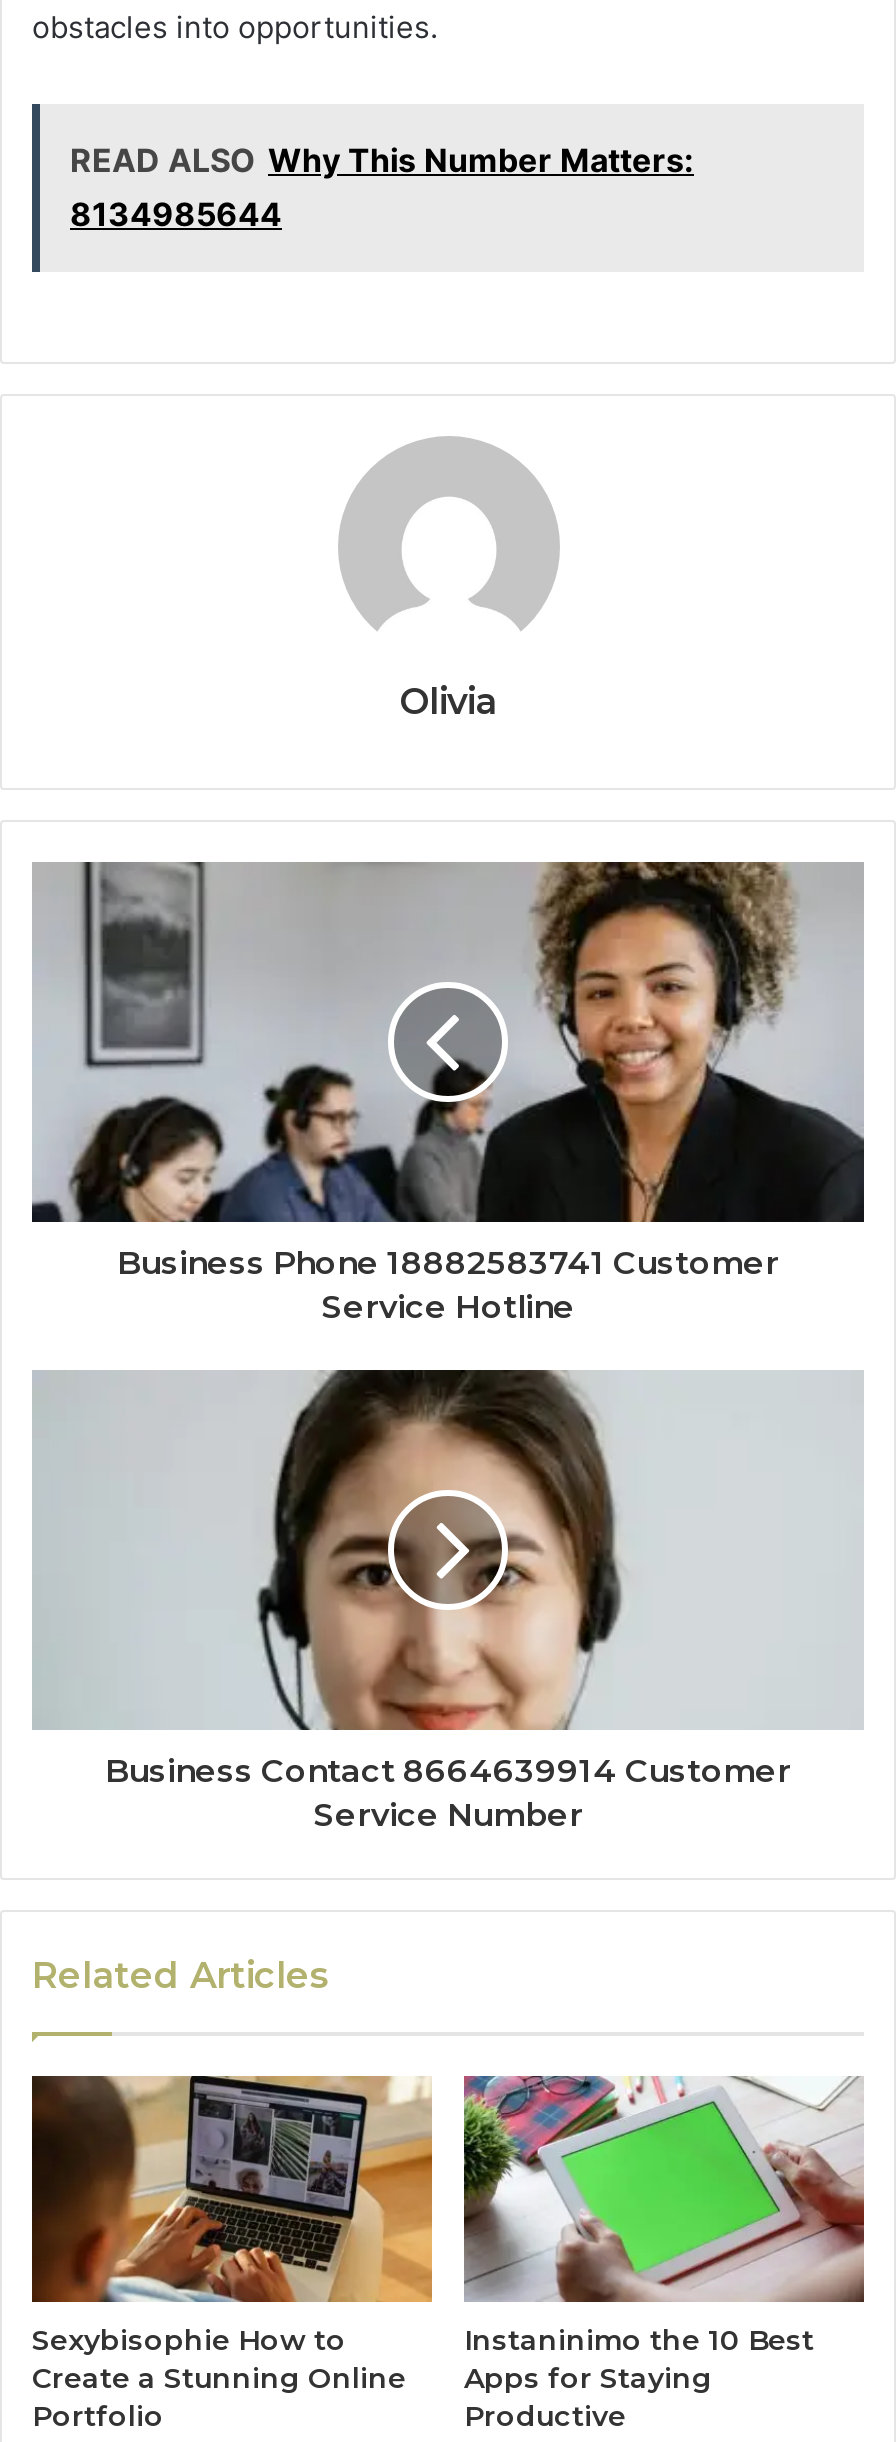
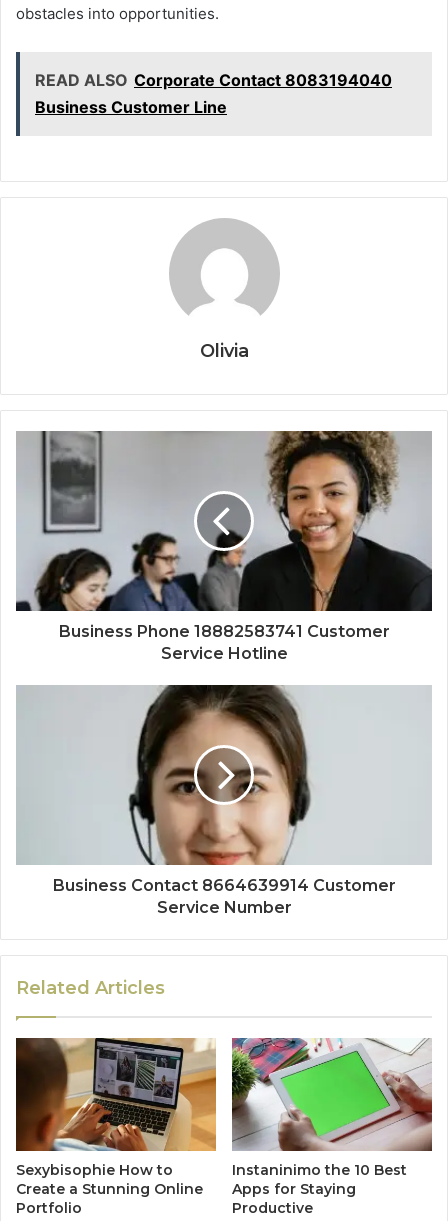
[70,141,694,235] READ ALSO Why This Number Matters: | 8134985644 -> [35,70,392,117] READ ALSO Corporate Contact 8083194040 | Business Customer Line

